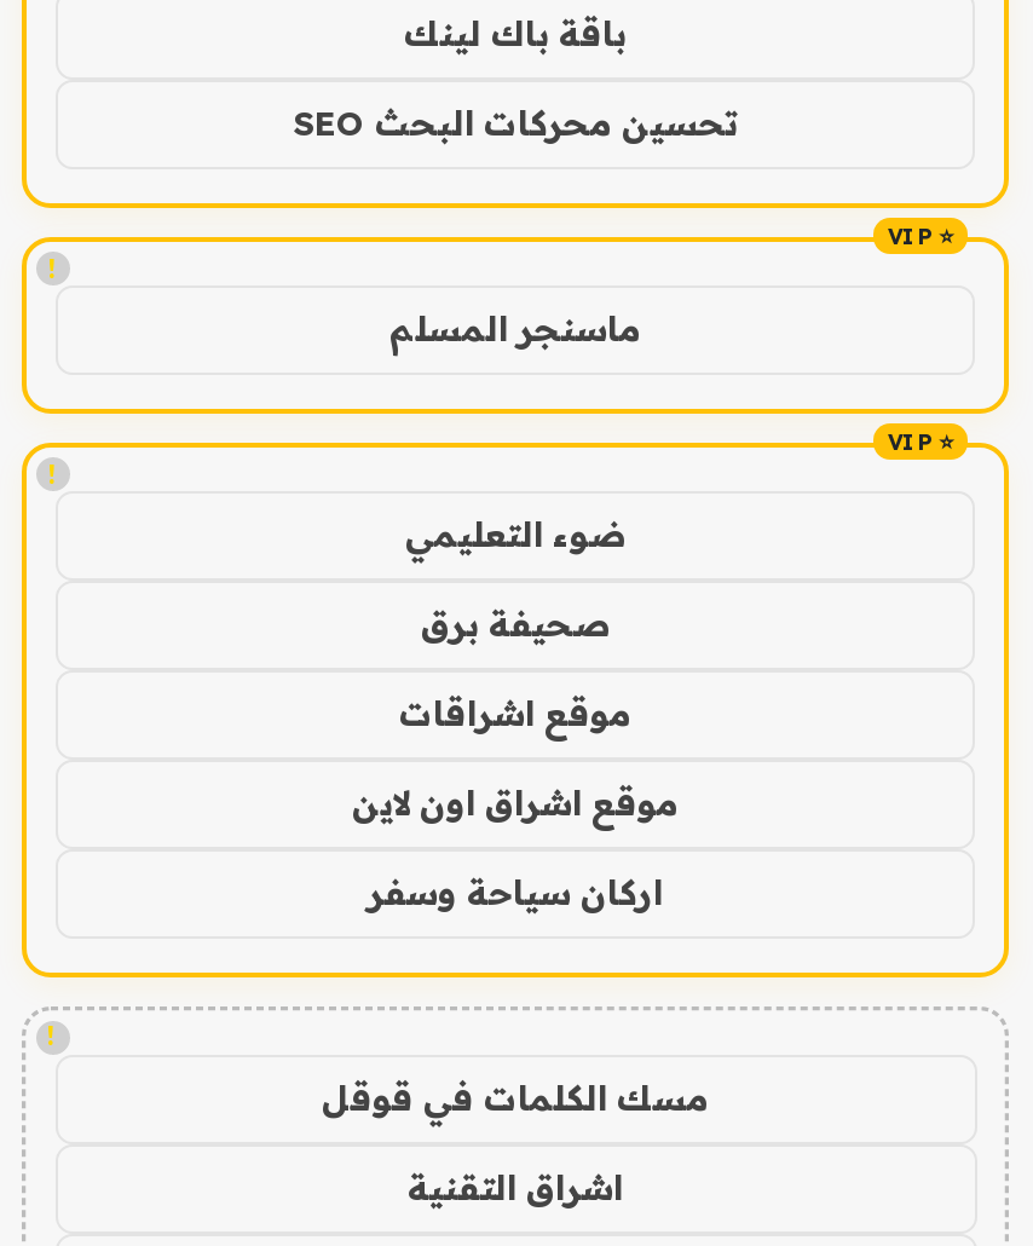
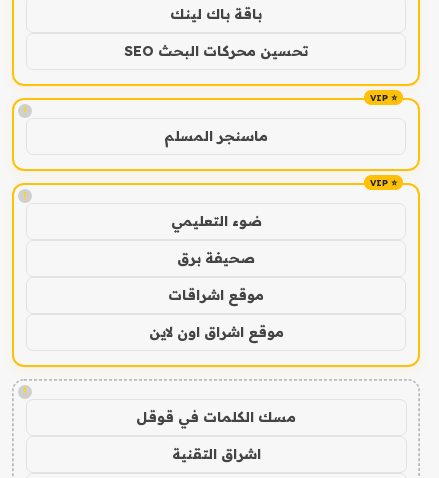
[368,871,663,915] اركان سياحة وسفر -> none

